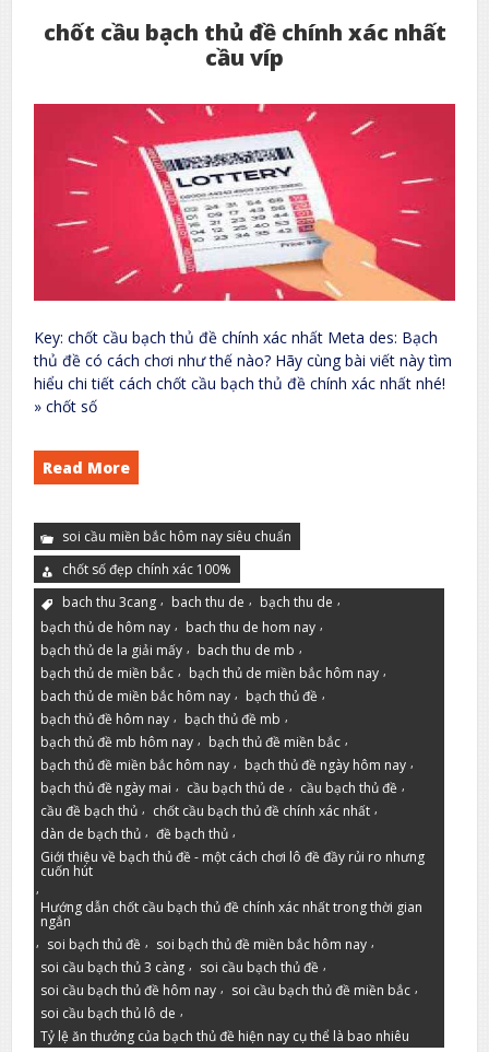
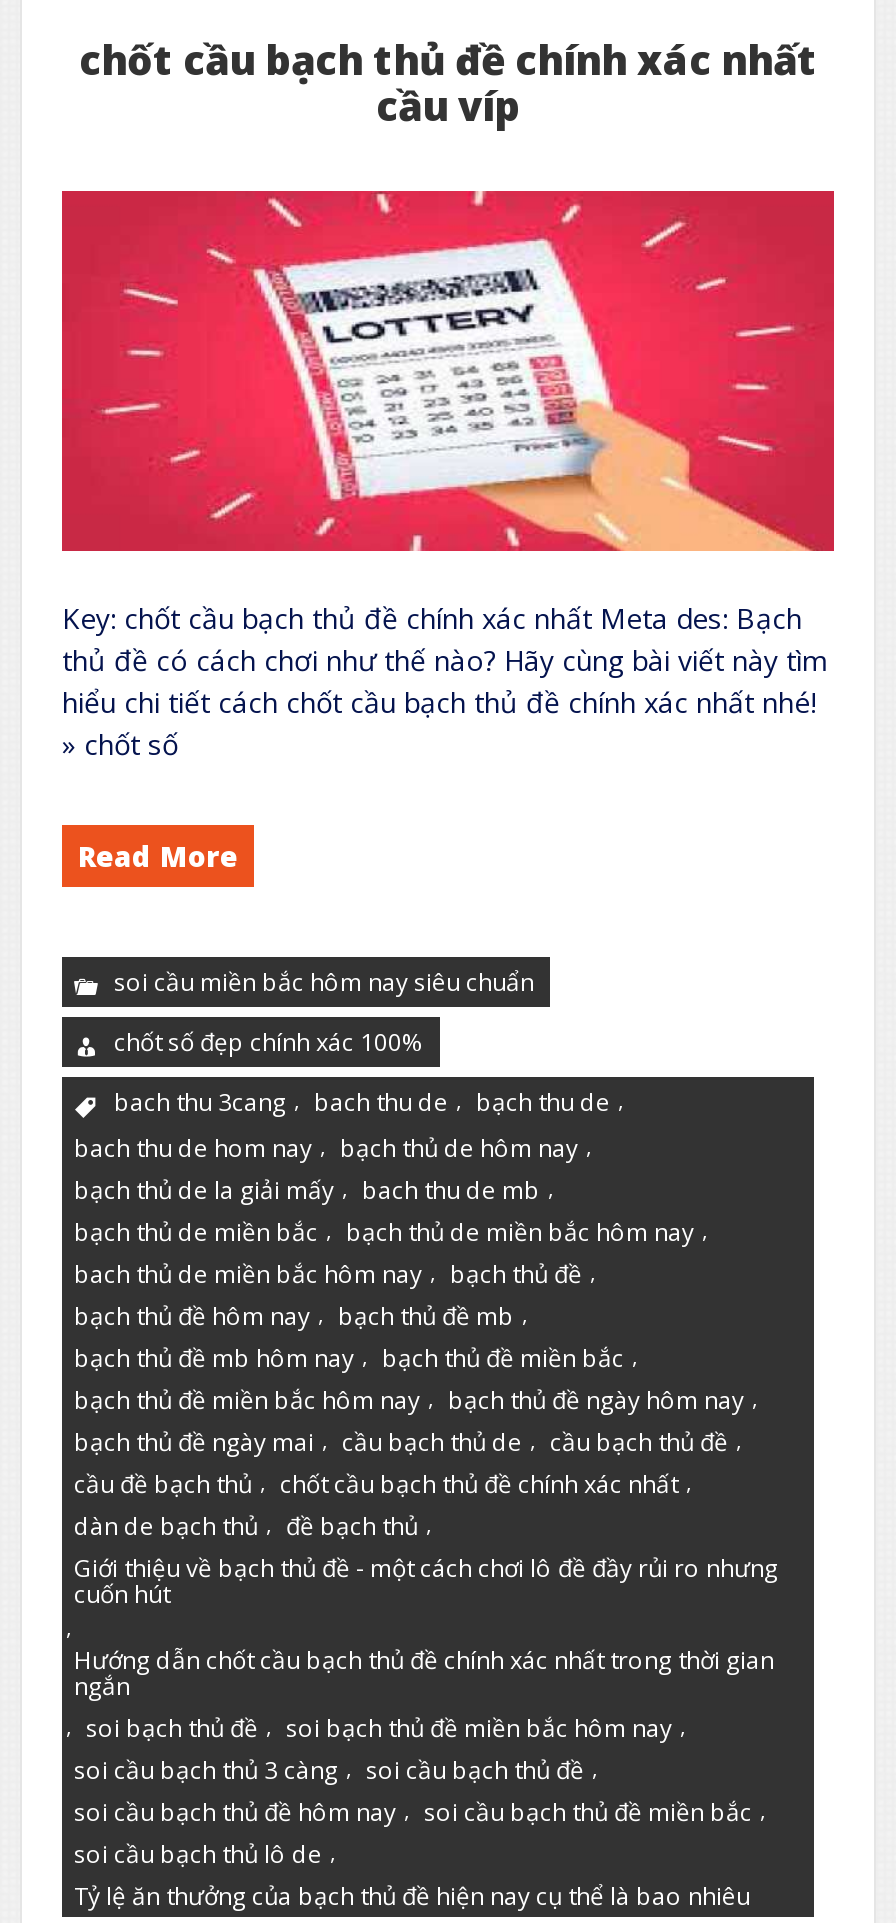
[40,617,323,636] bạch thủ de hôm nay , bach thu de hom nay , -> [74,1129,592,1164] bach thu de hom nay , bạch thủ de hôm nay ,

